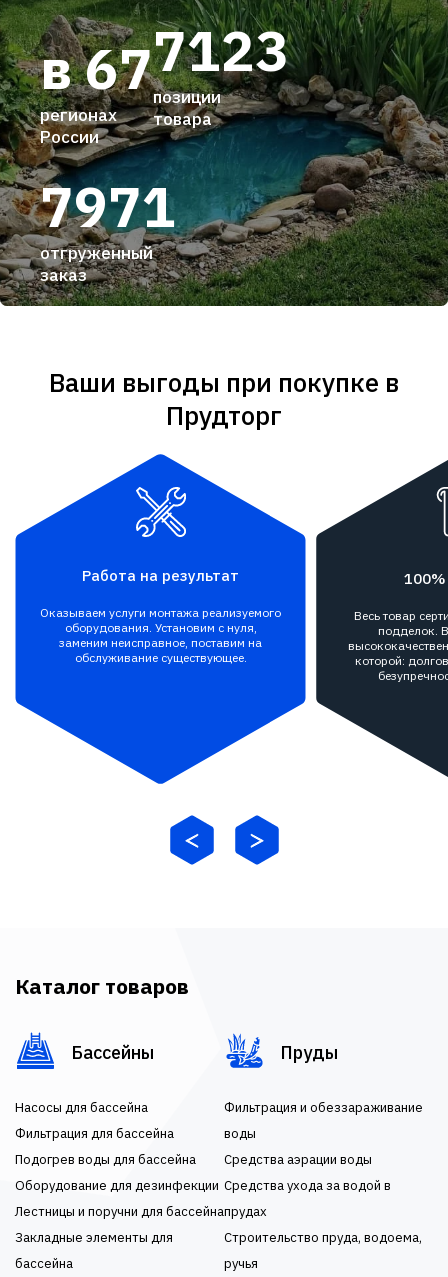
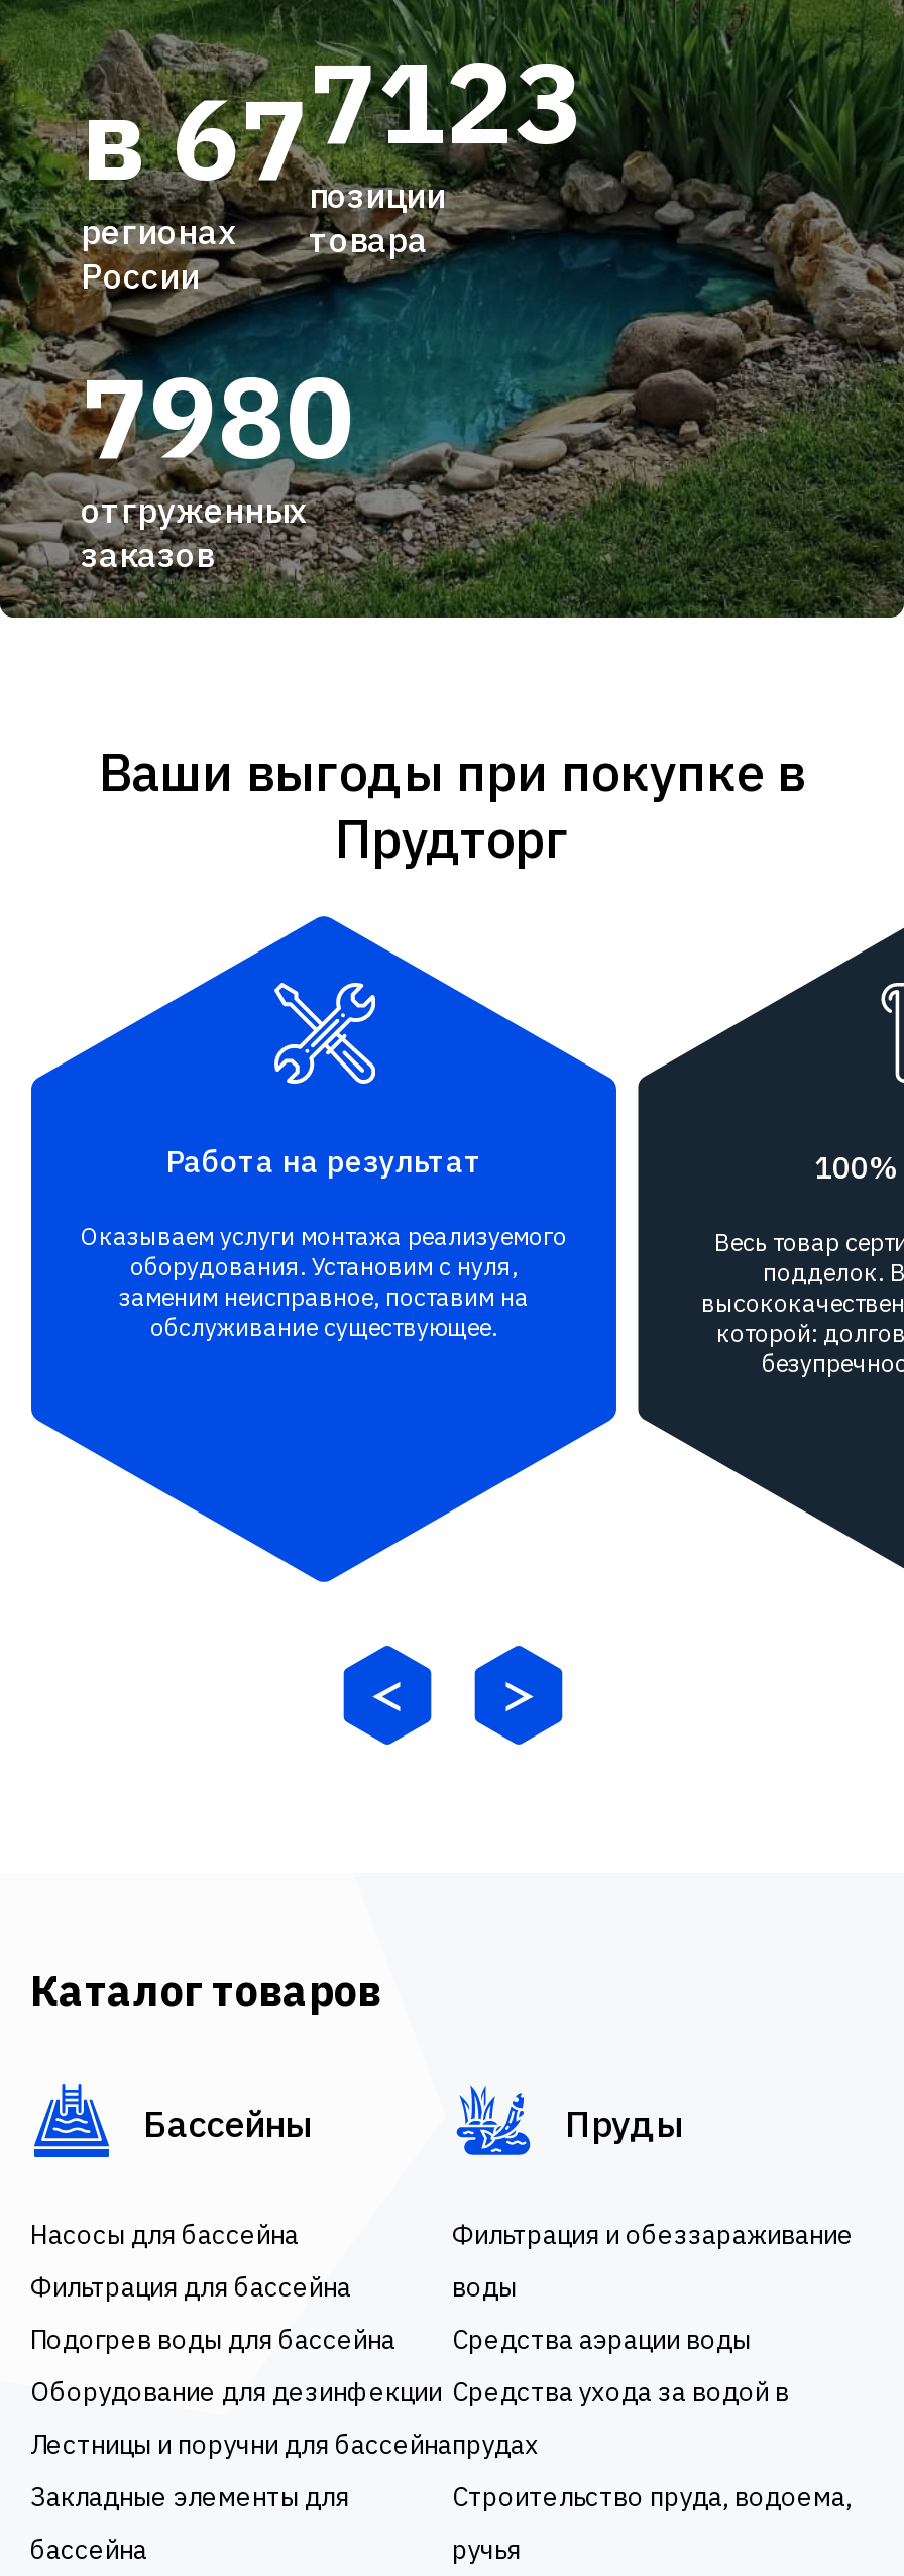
[40,170,176,286] 7971 | отгруженный | заказ -> [81,343,355,577] 7980 | отгруженных | заказов

